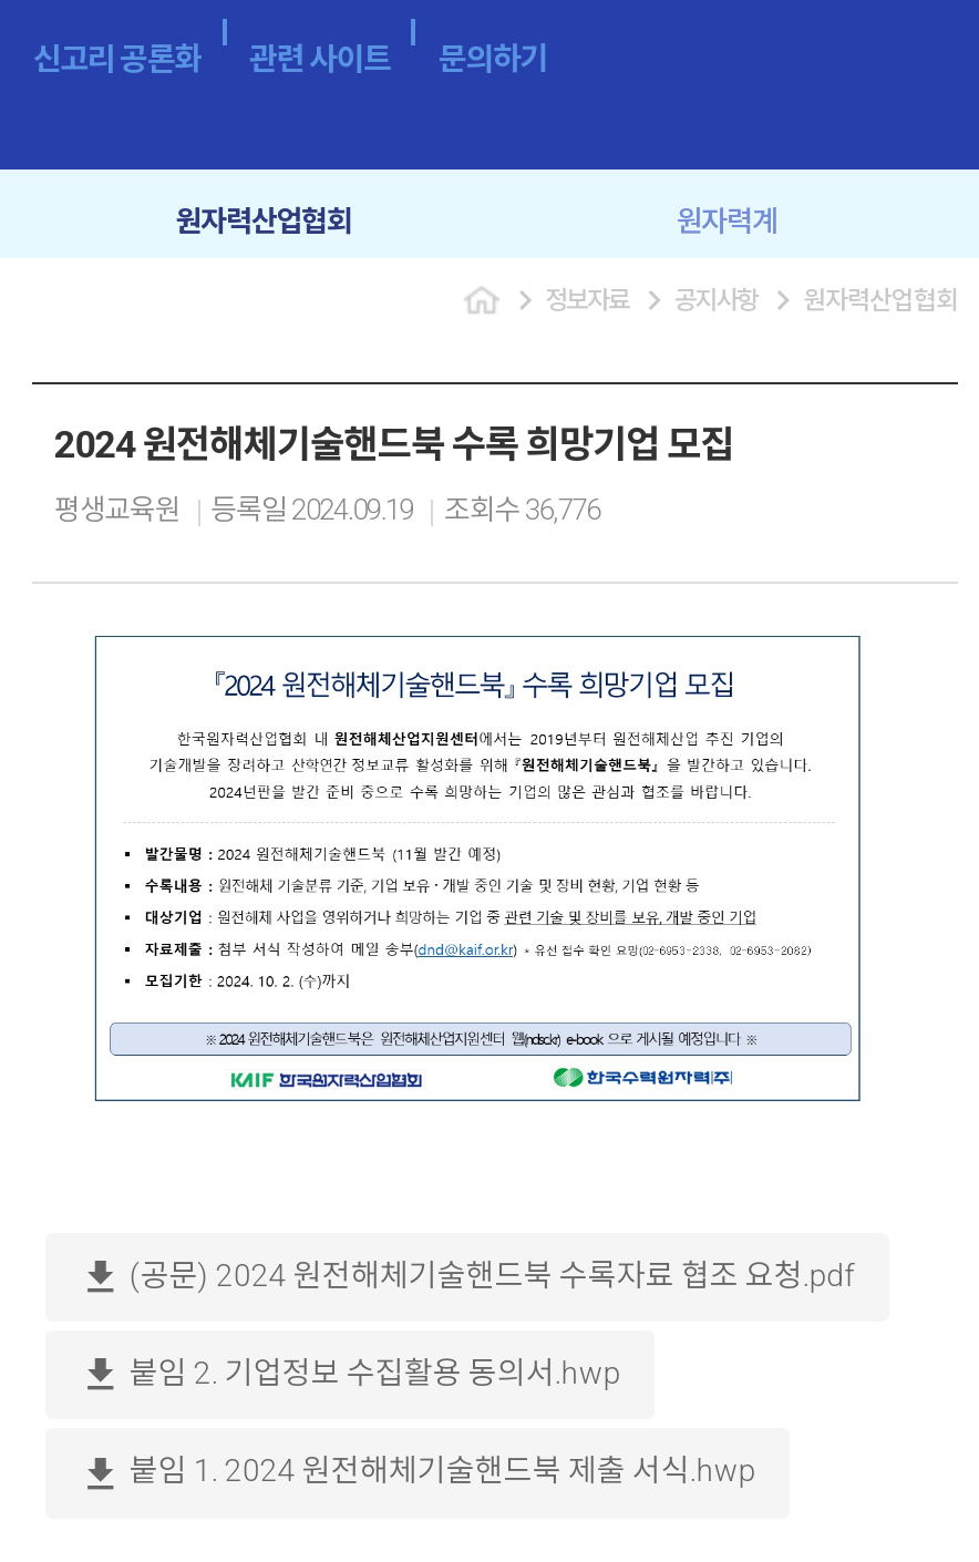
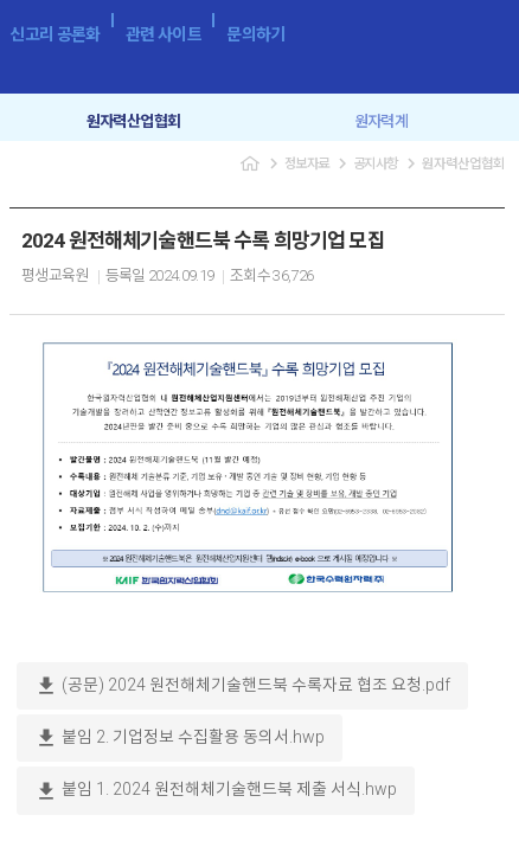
[54,493,600,527] 평생교육원 등록일 2024.09.19 조회수 36,776 -> [21,267,313,285] 평생교육원 등록일 2024.09.19 조회수 36,726

